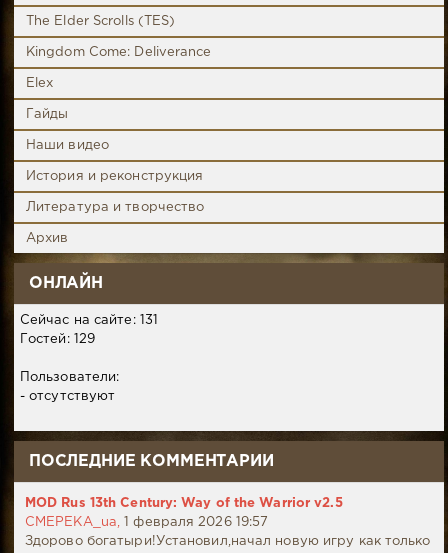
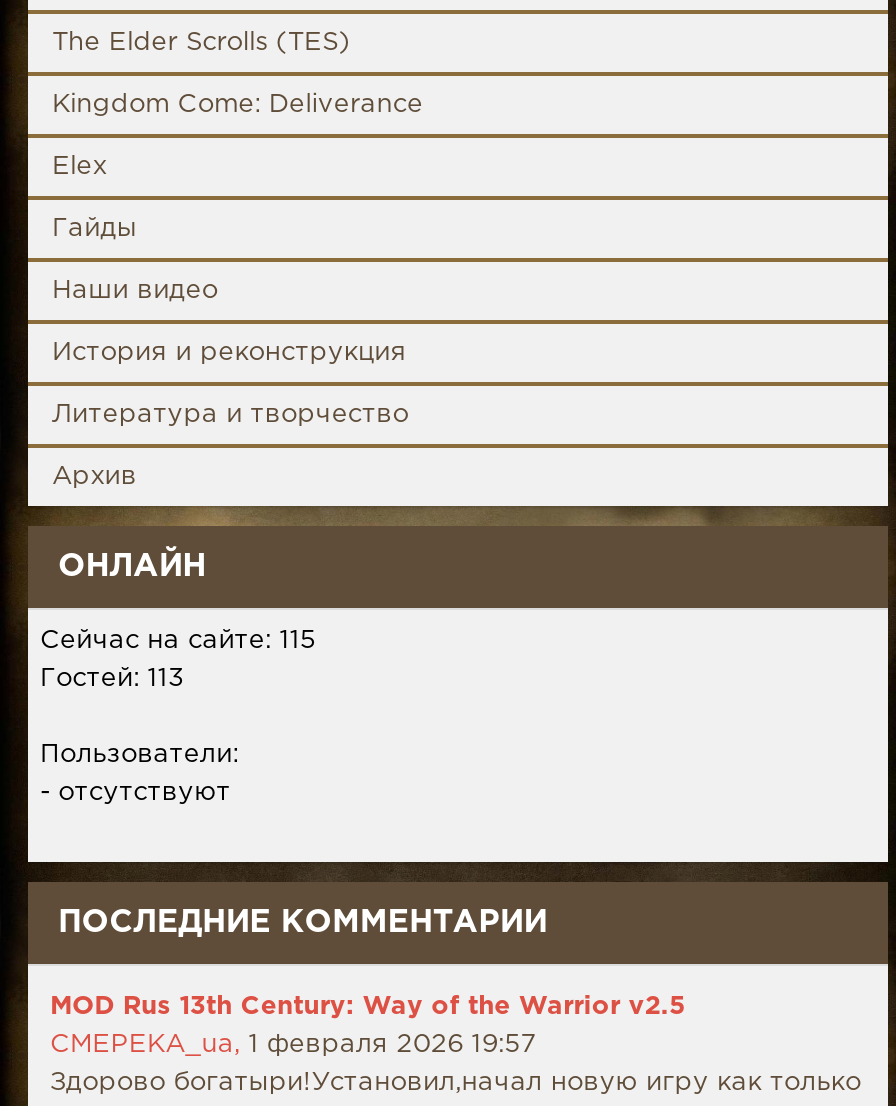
[20,315,158,326] Сейчас на сайте: 131 -> [40,631,316,653] Сейчас на сайте: 115
[20,334,95,345] Гостей: 129 -> [40,669,184,691] Гостей: 113

